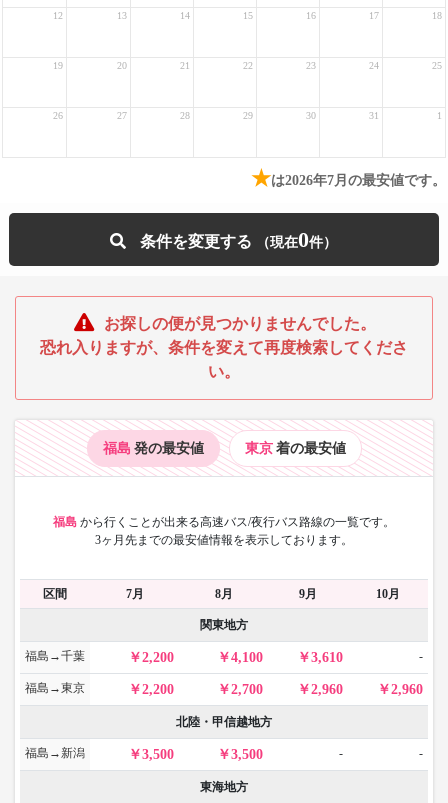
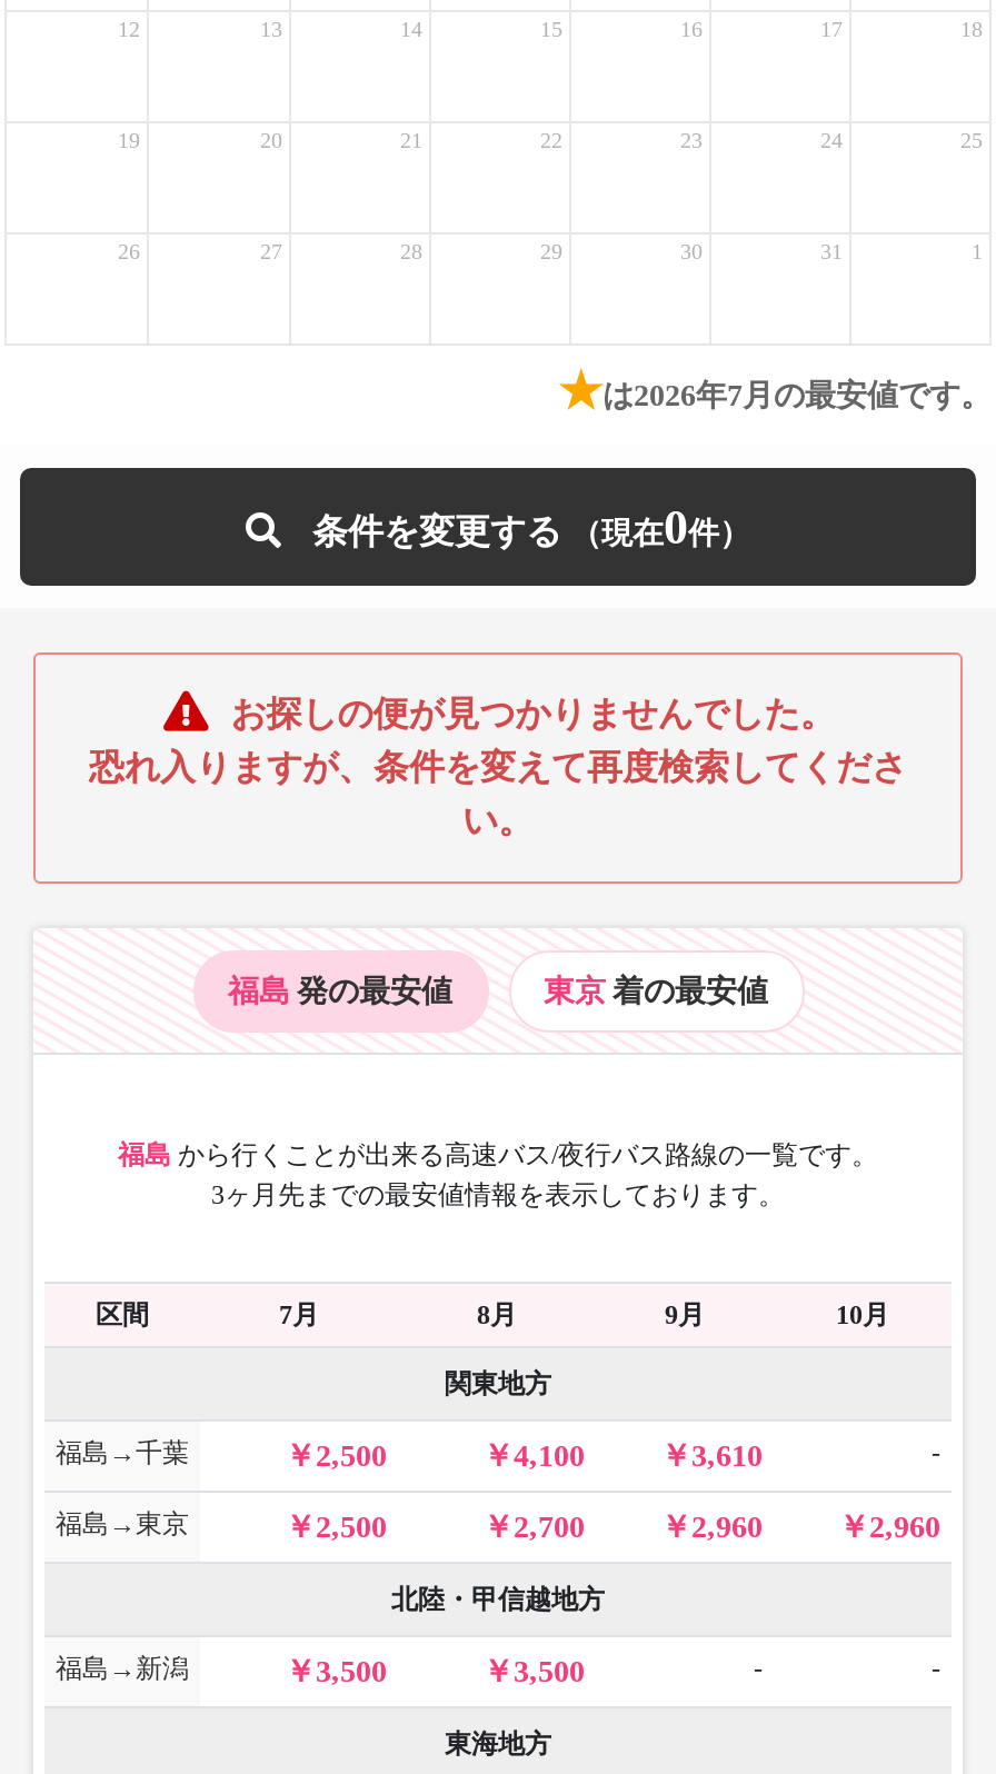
[142,650,174,665] 2,200 -> [316,1439,387,1473] 2,500
[142,682,174,697] 2,200 -> [316,1511,387,1544] 2,500

